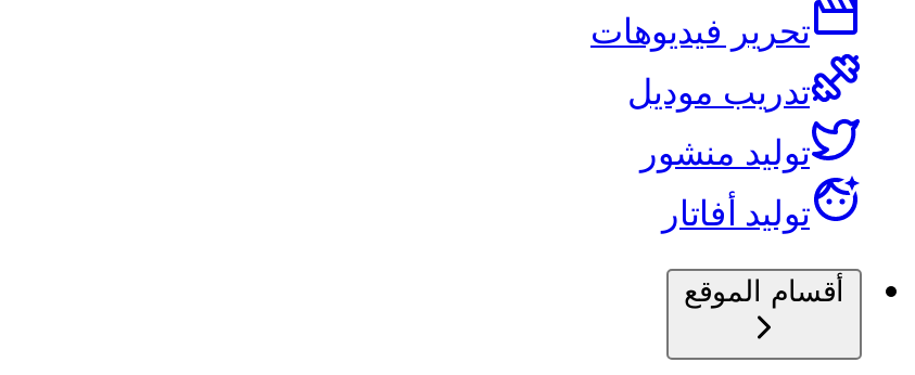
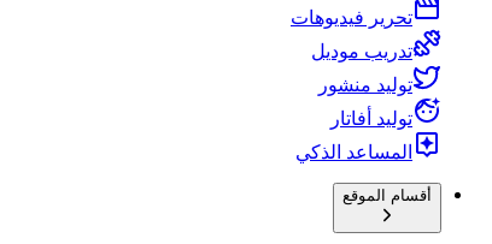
none -> [295,142,412,162] المساعد الذكي

